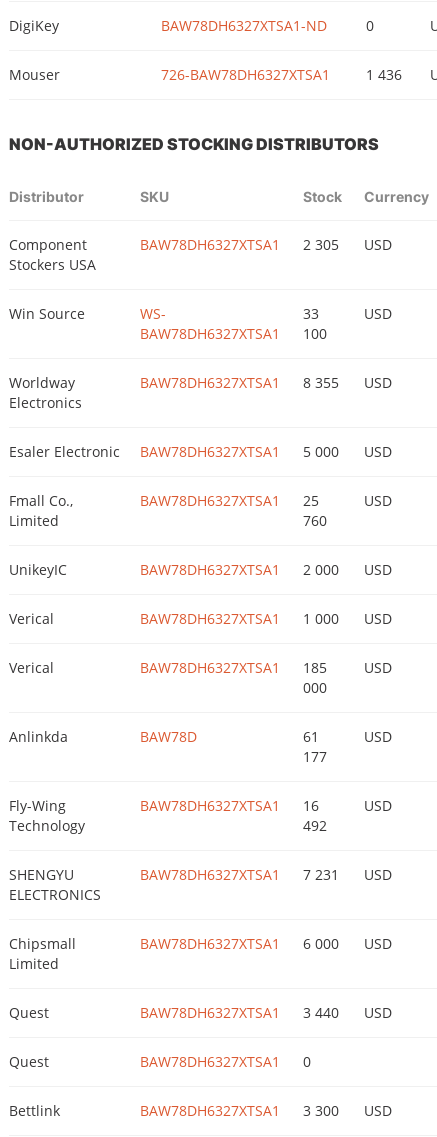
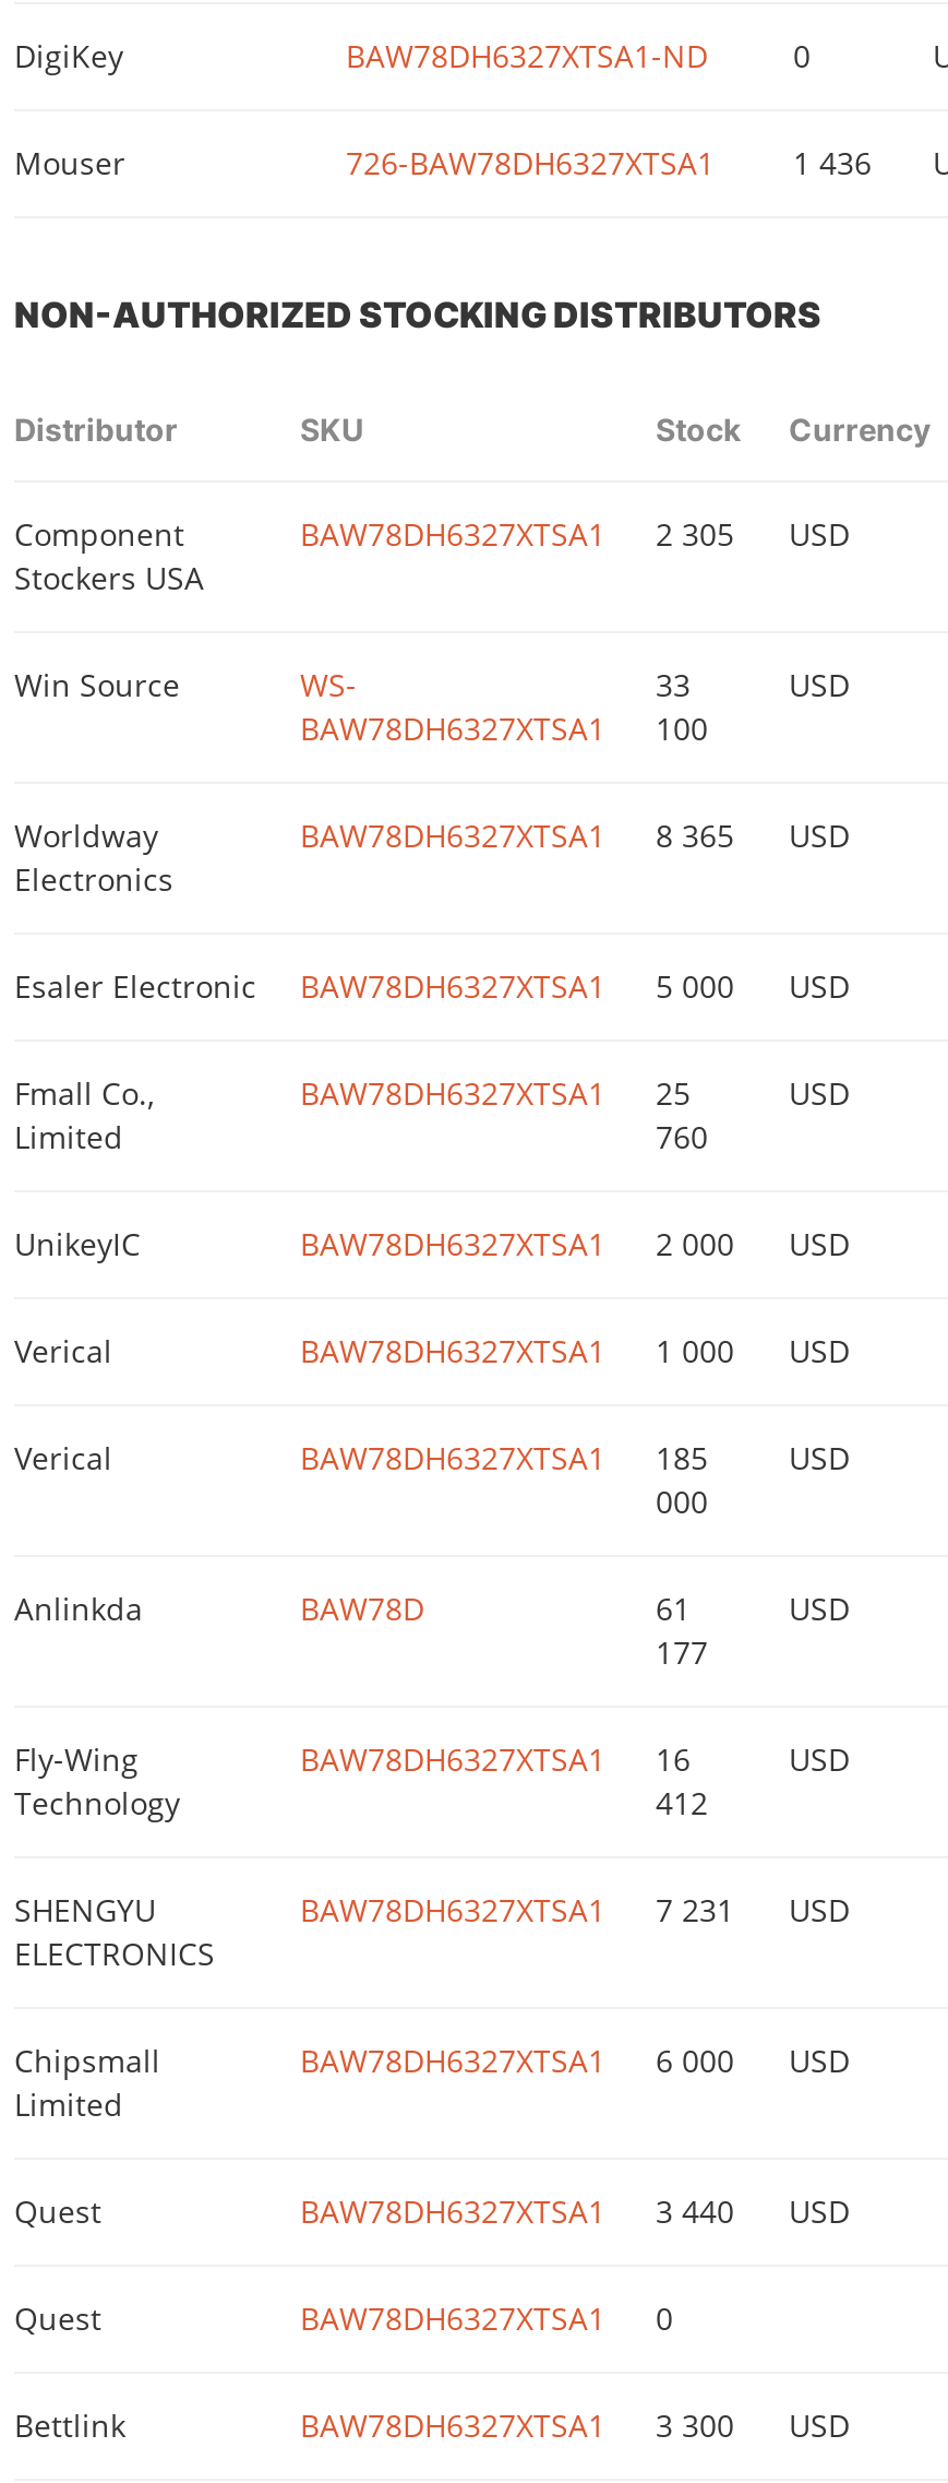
[140,373,392,392] BAW78DH6327XTSA1 8 355 USD -> [300,815,850,856] BAW78DH6327XTSA1 8 365 USD
[303,816,327,835] 492 -> [656,1782,708,1823] 412

